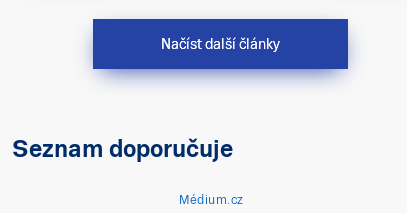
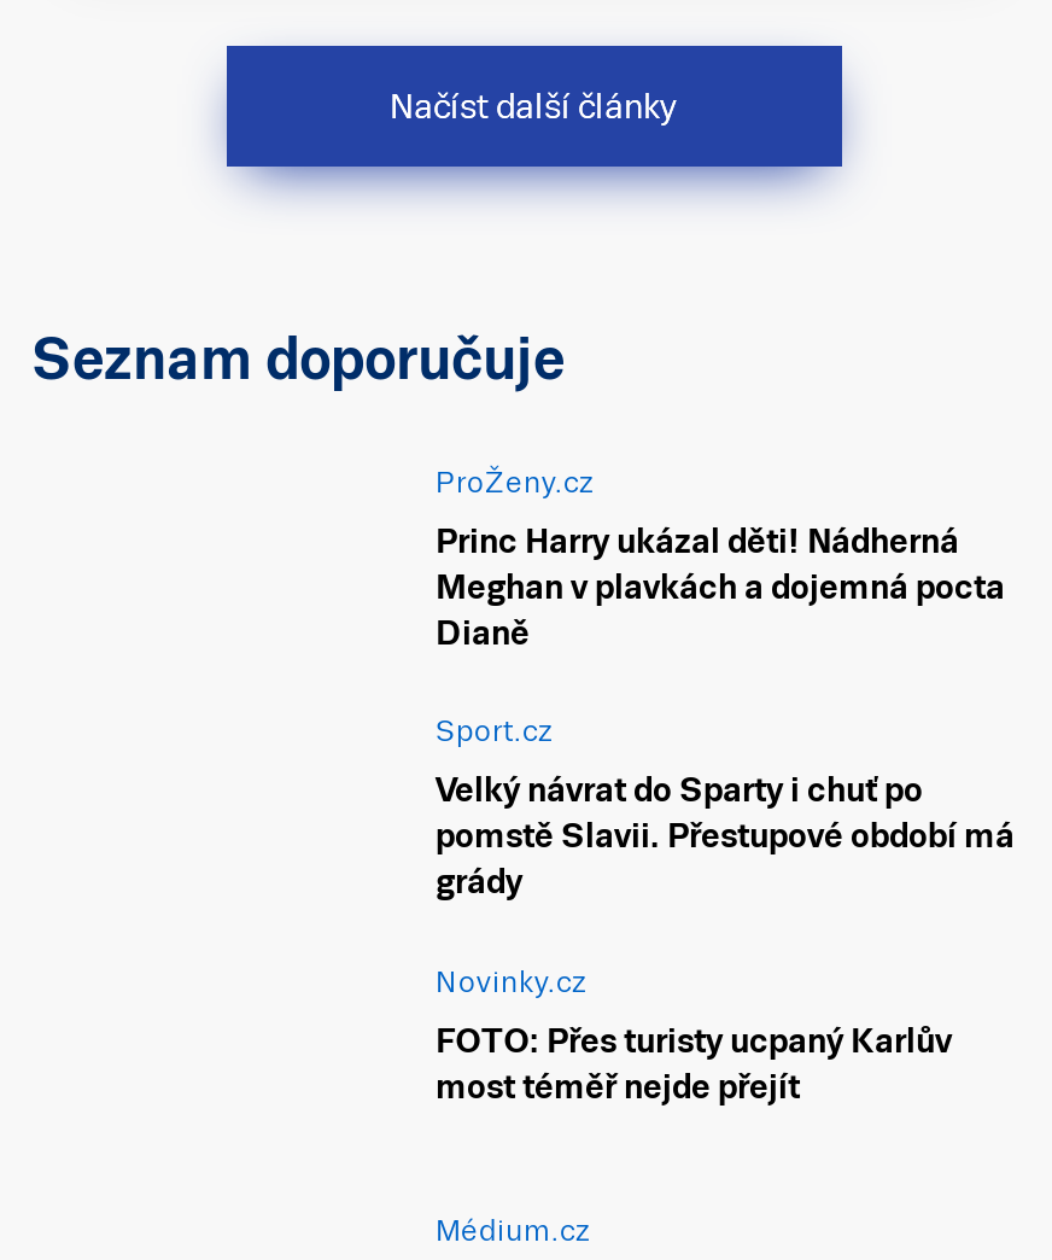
none -> [436,466,1015,1105] ProŽeny.cz | Princ Harry ukázal děti! Nádherná | Meghan v plavkách a dojemná pocta | Dianě | Sport.cz | Velký návrat do Sparty i chuť po | pomstě Slavii. Přestupové období má | grády | Novinky.cz | FOTO: Přes turisty ucpaný Karlův | most téměř nejde přejít

